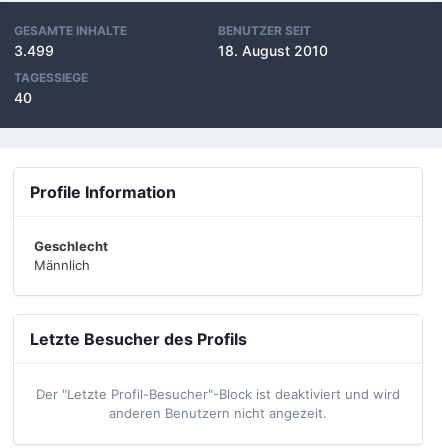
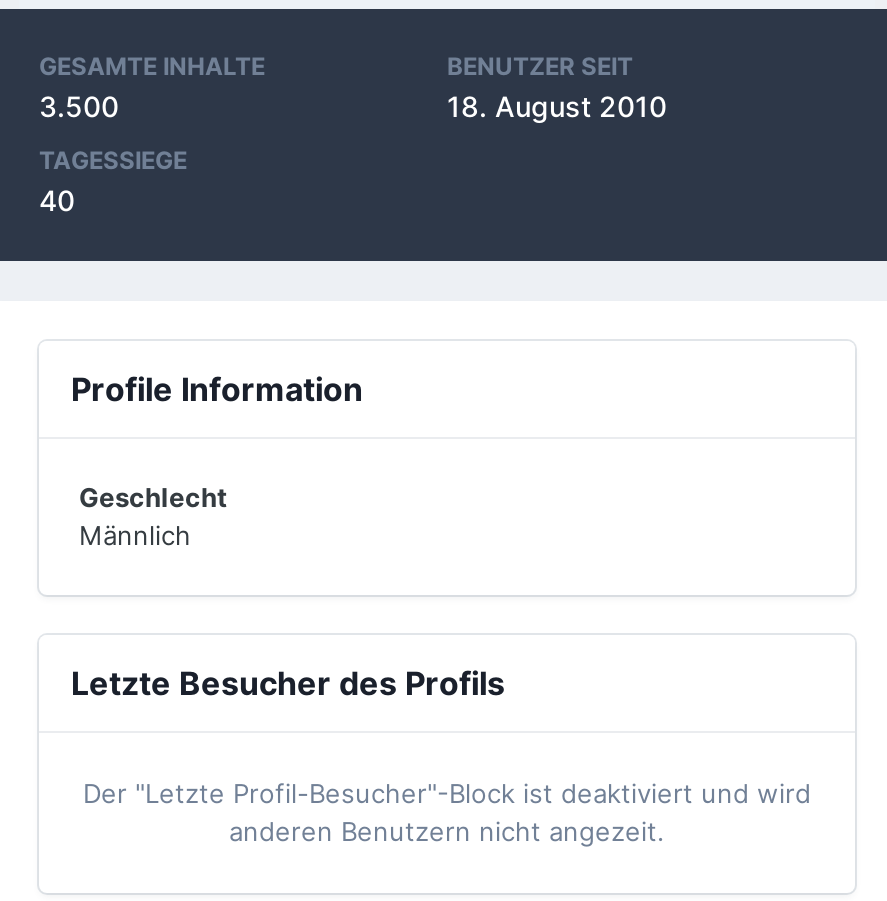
[14,42,54,59] 3.499 -> [39,89,119,123] 3.500

